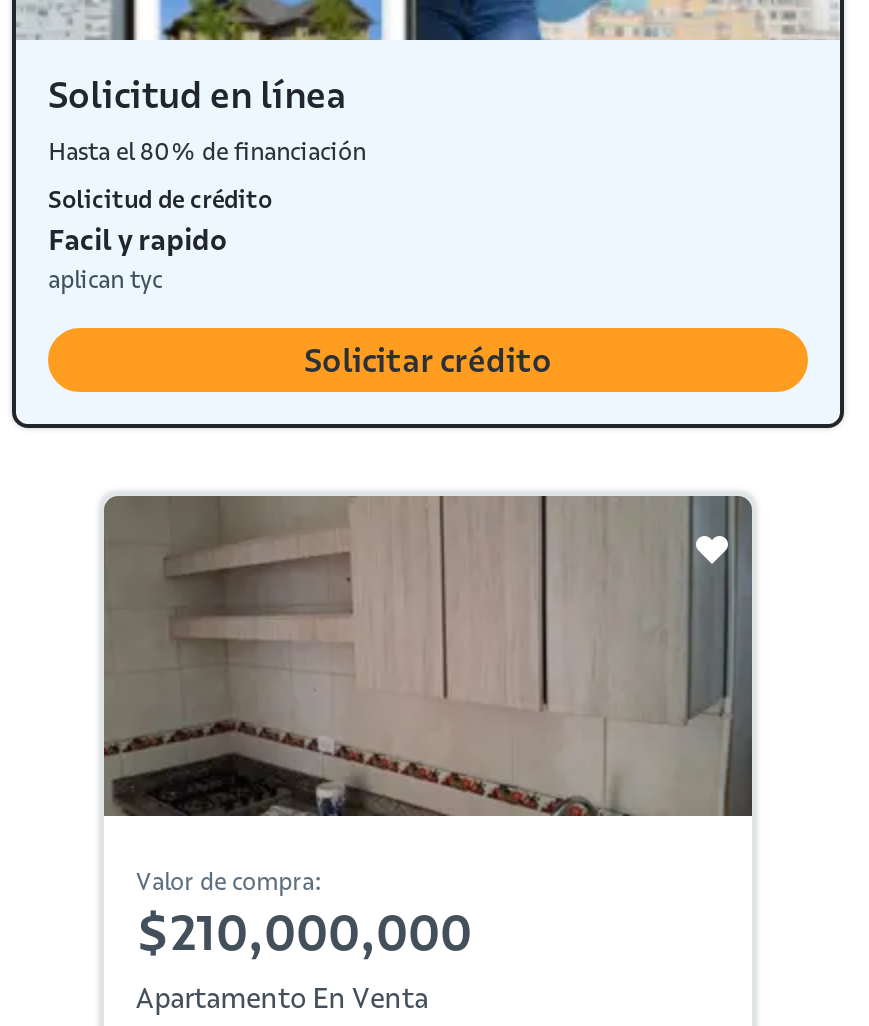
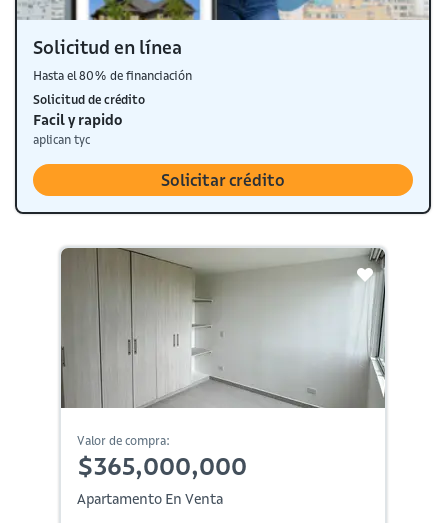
[104,496,754,818] [image] -> [62,249,385,408] [image]
[136,902,472,962] $210,000,000 -> [77,451,247,481] $365,000,000

